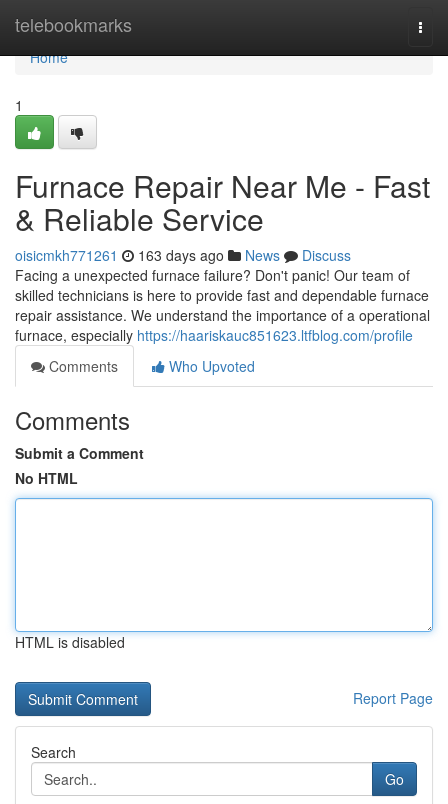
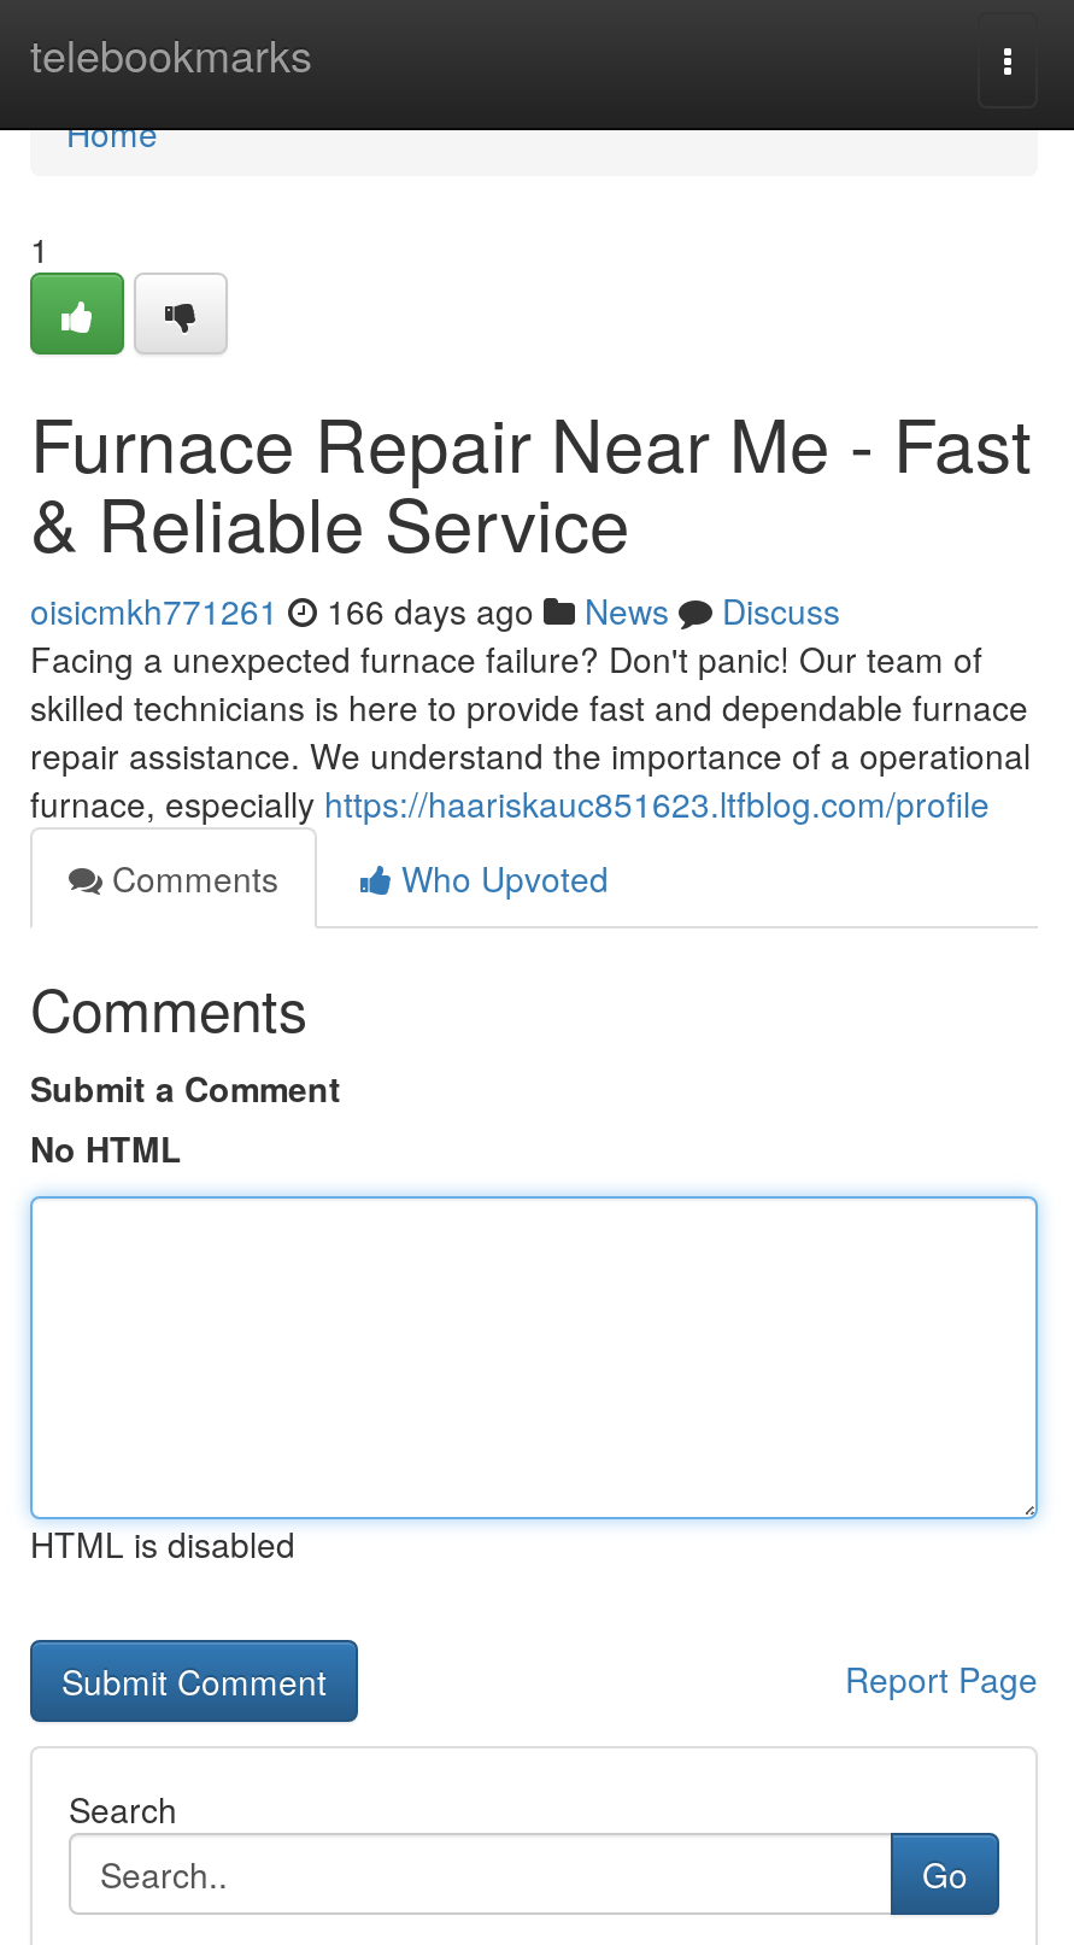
[15,245,351,265] oisicmkh771261 163 days ago News Discuss -> [30,586,840,634] oisicmkh771261 166 days ago News Discuss

